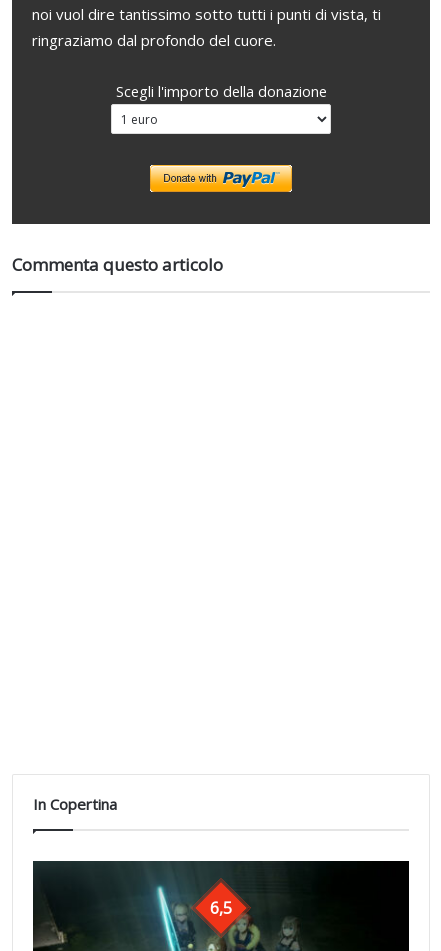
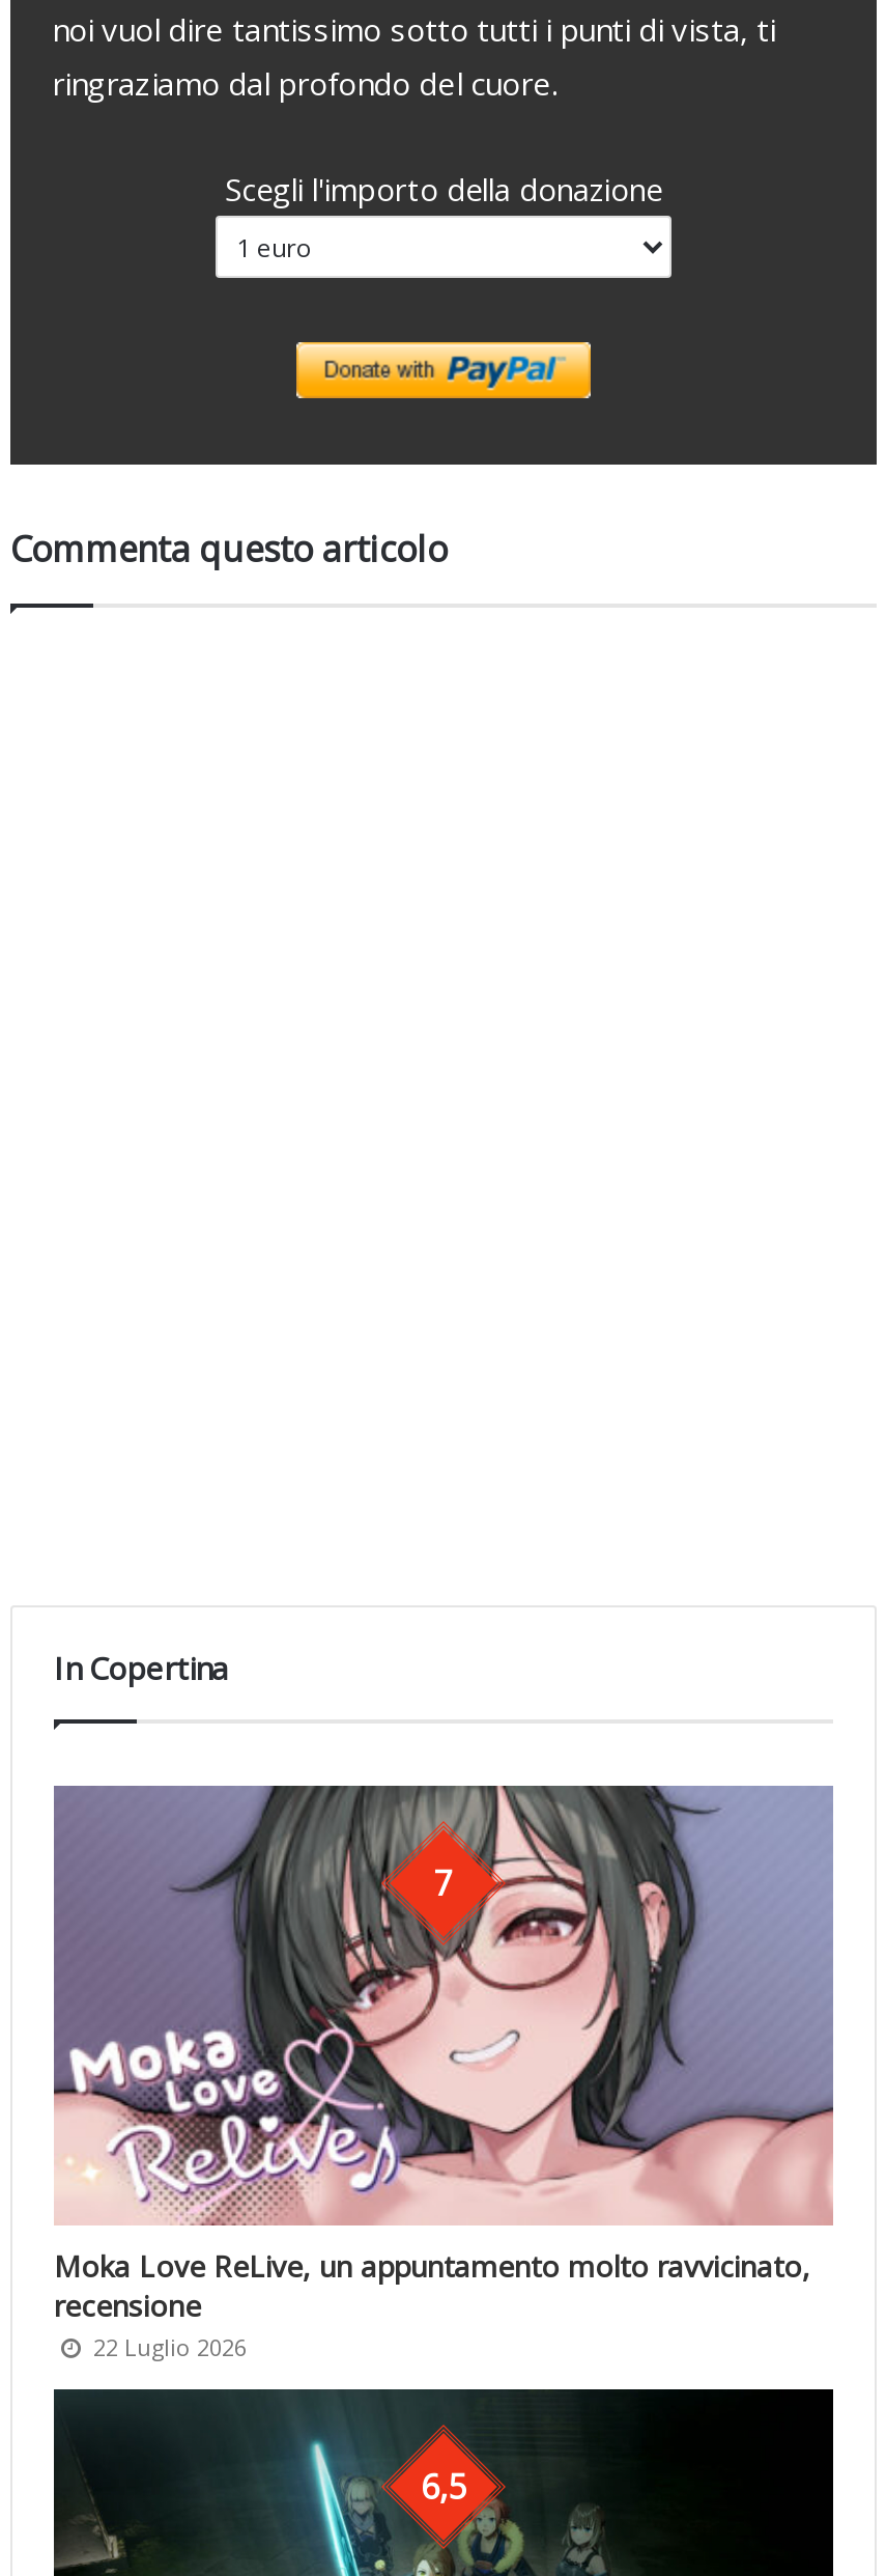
none -> [52,1784,835,2228] [image] | 7
none -> [54,2246,810,2362] Moka Love ReLive, un appuntamento molto ravvicinato, | recensione | 22 Luglio 2026

